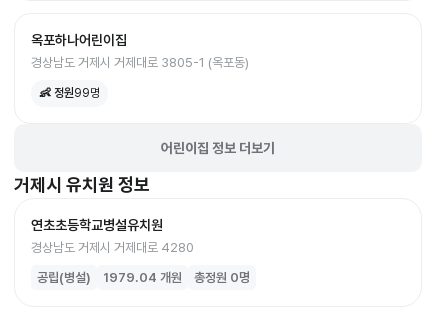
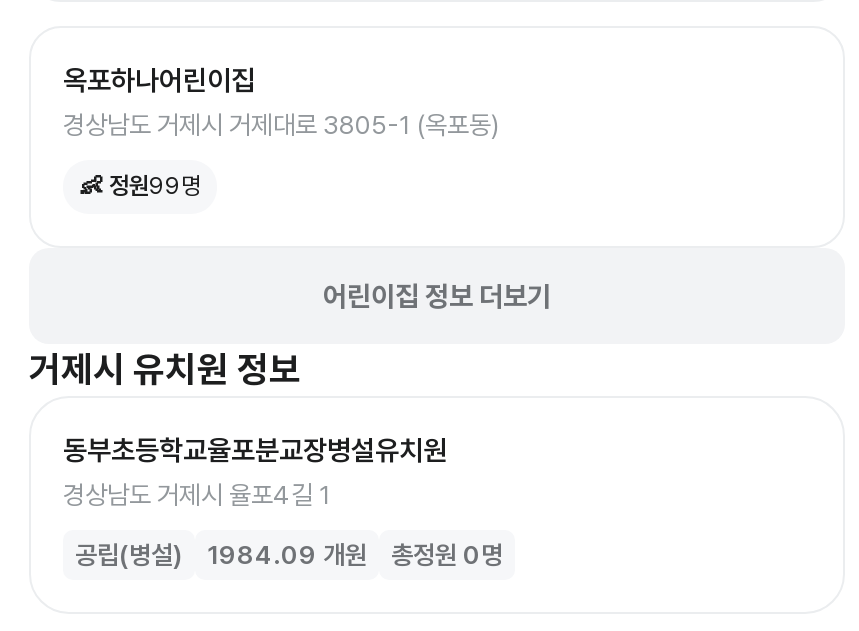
[31,217,194,255] 연초초등학교병설유치원 | 경상남도 거제시 거제대로 4280 -> [63,434,447,510] 동부초등학교율포분교장병설유치원 | 경상남도 거제시 율포4길 1
[37,270,250,285] 공립(병설) 1979.04 개원 총정원 0명 -> [75,540,503,570] 공립(병설) 1984.09 개원 총정원 0명

